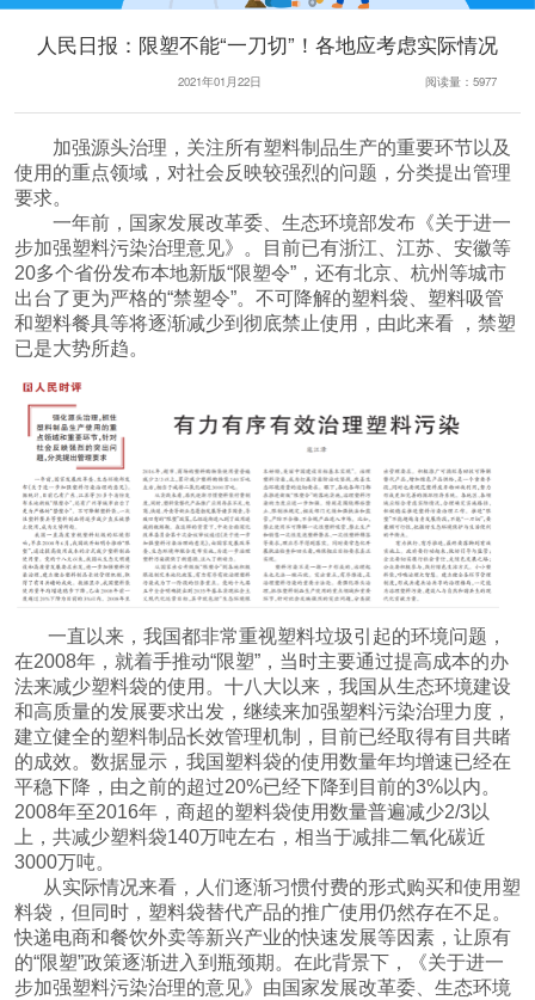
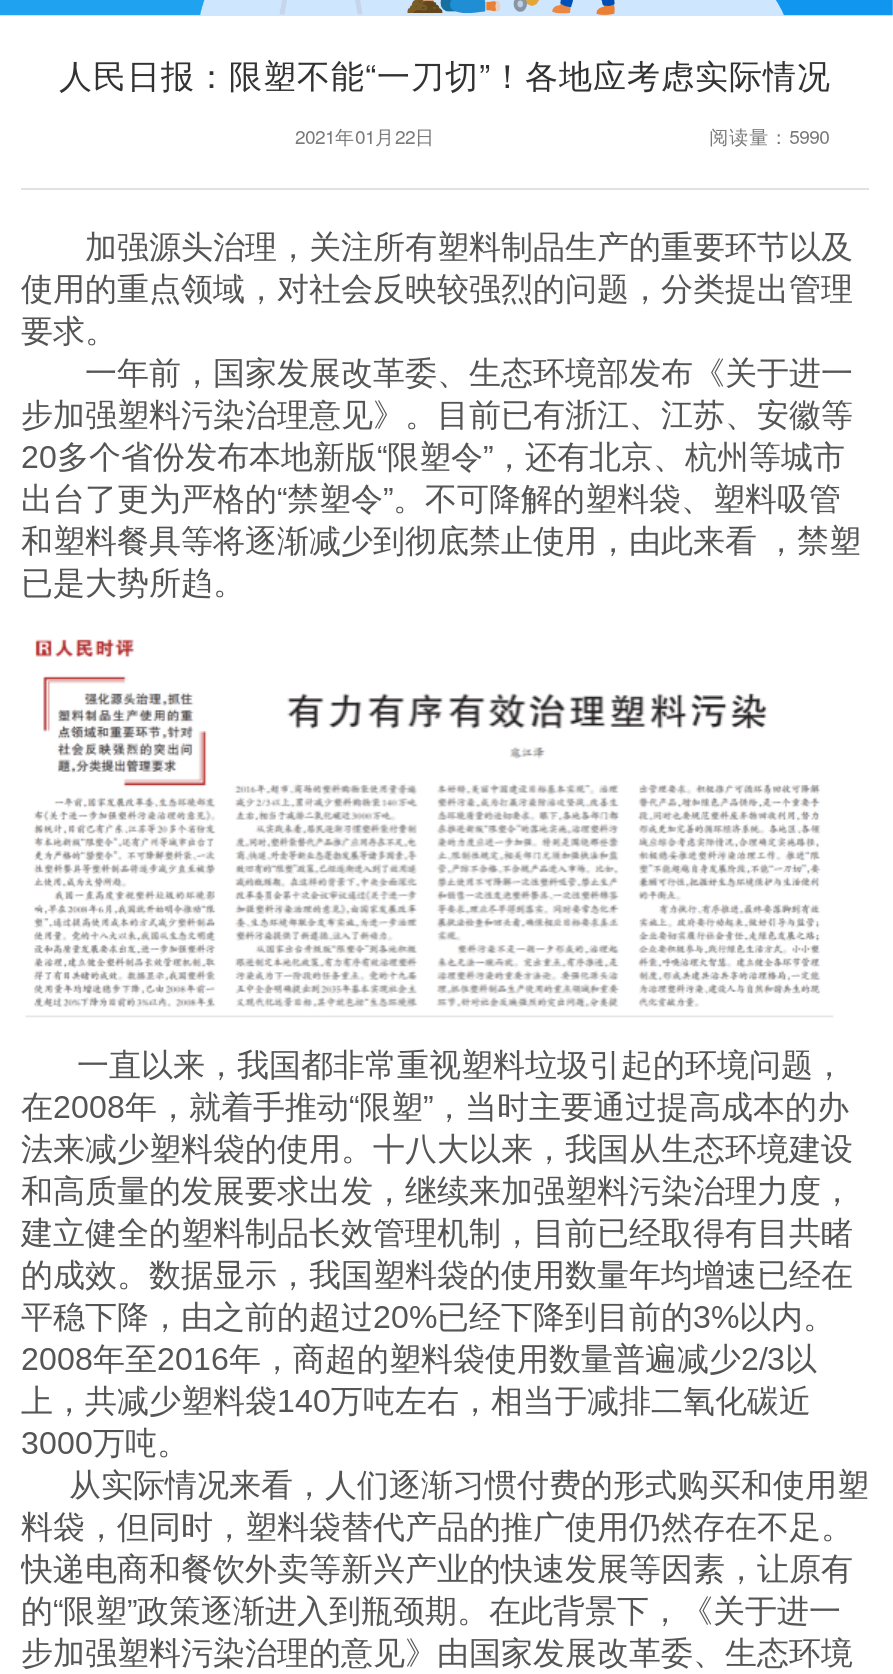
[425,73,497,90] 阅读量：5977 -> [709,122,829,150] 阅读量：5990

